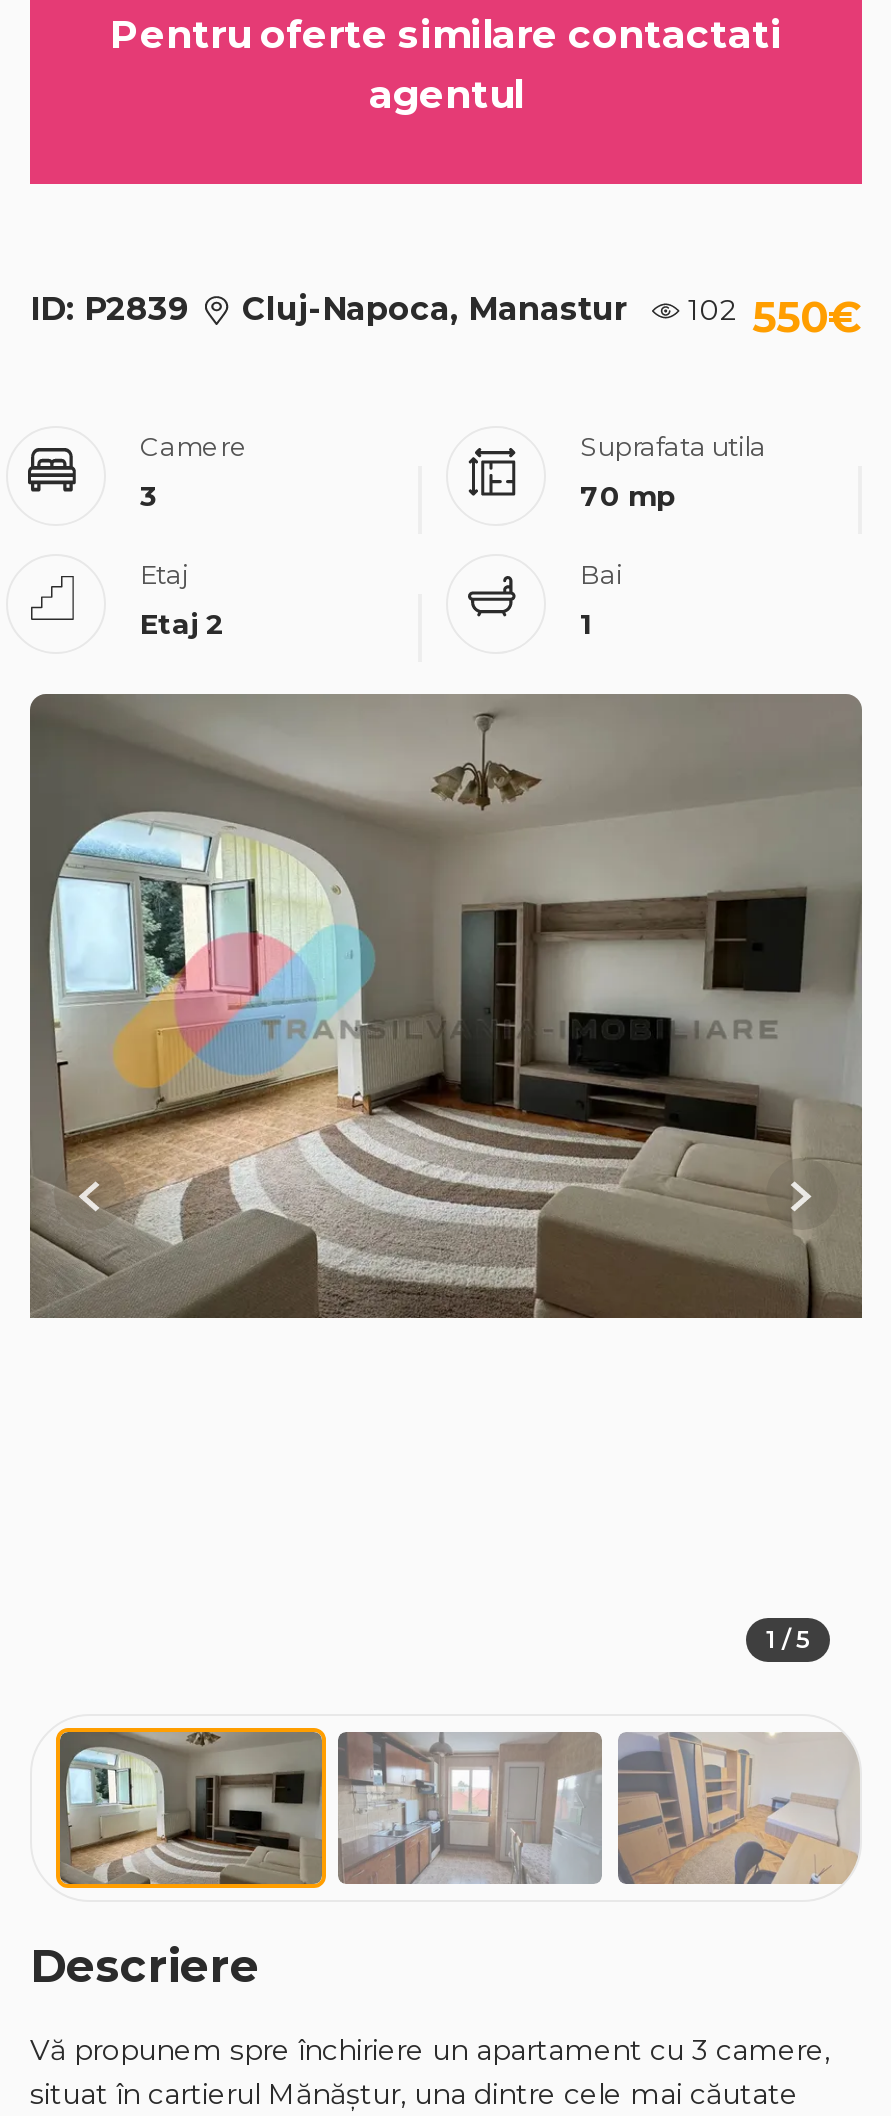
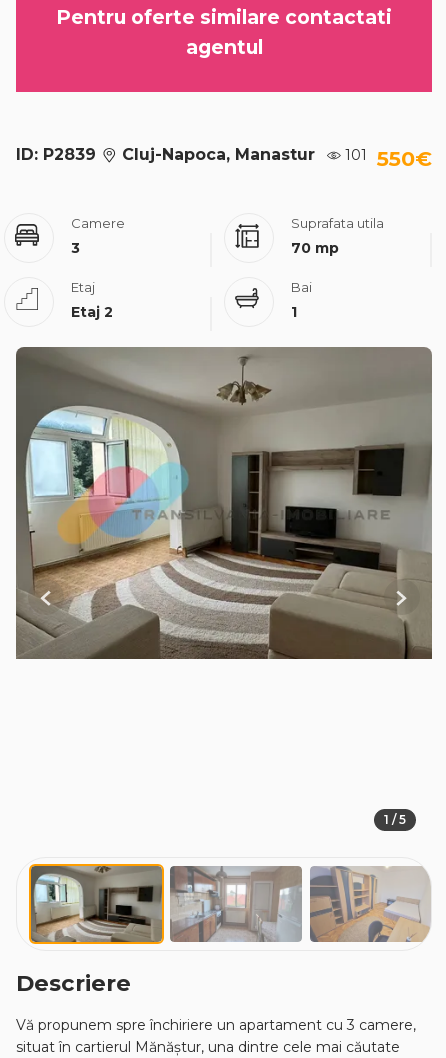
[30,290,862,342] ID: P2839 Cluj-Napoca, Manastur 102 550€ -> [16,145,432,171] ID: P2839 Cluj-Napoca, Manastur 101 550€

